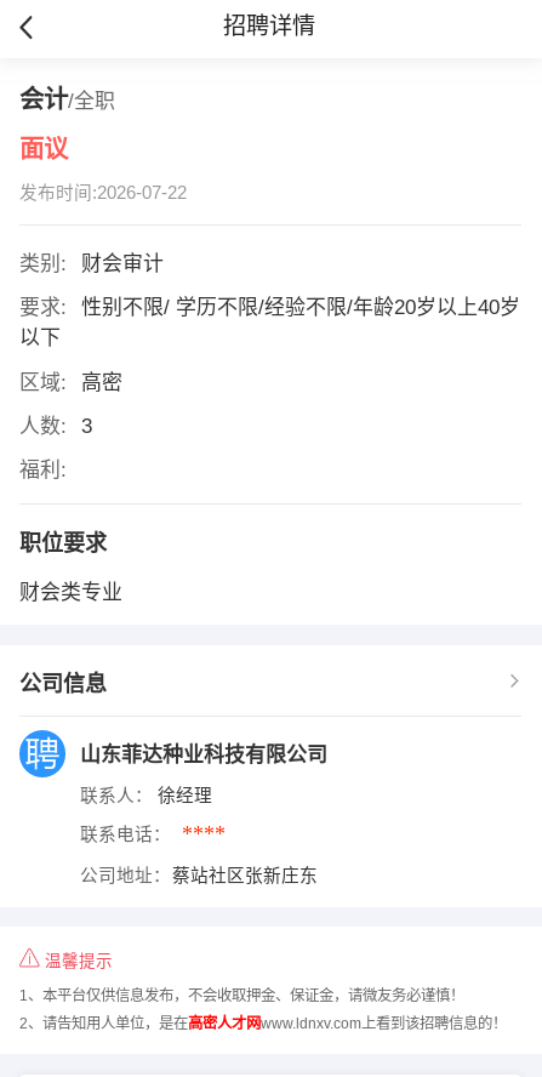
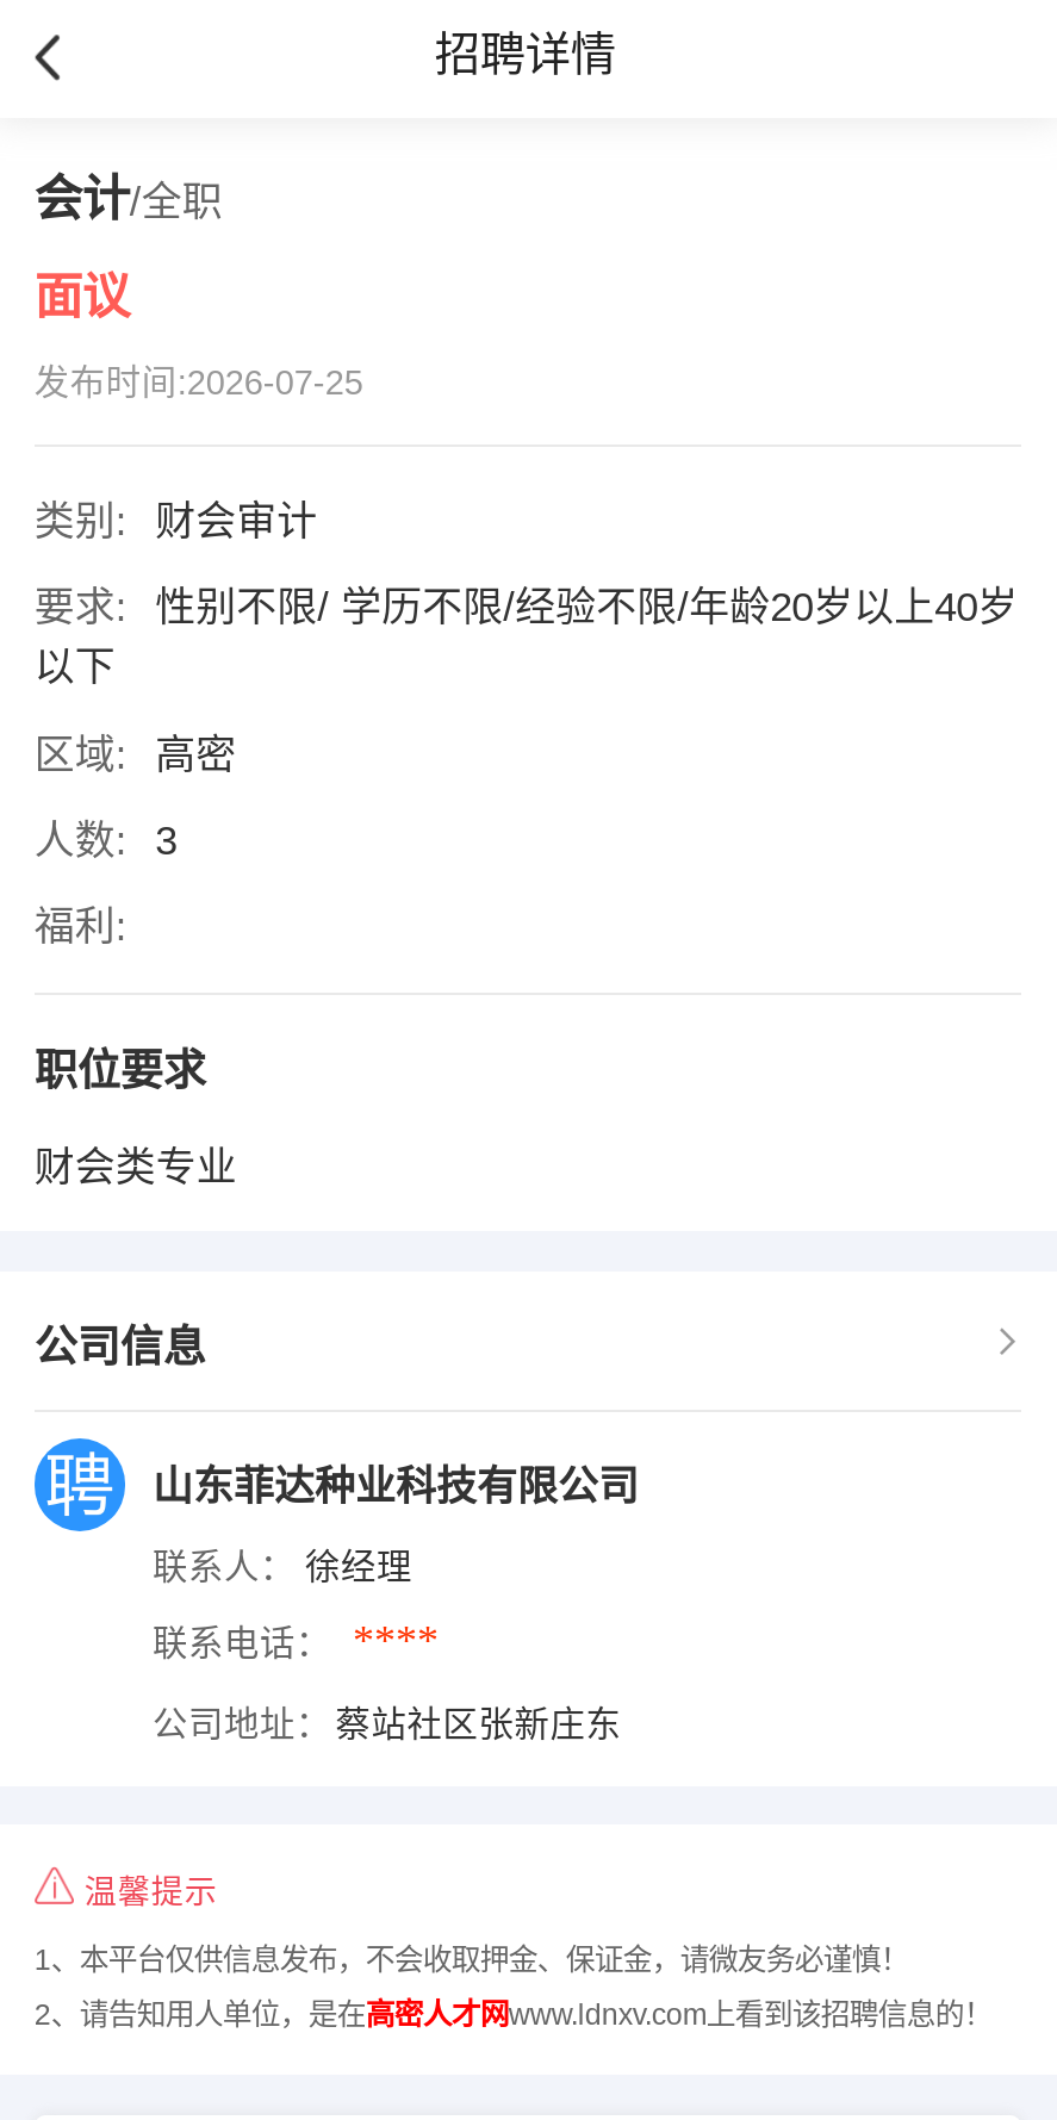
[19,183,187,203] 发布时间:2026-07-22 -> [34,364,363,402] 发布时间:2026-07-25

